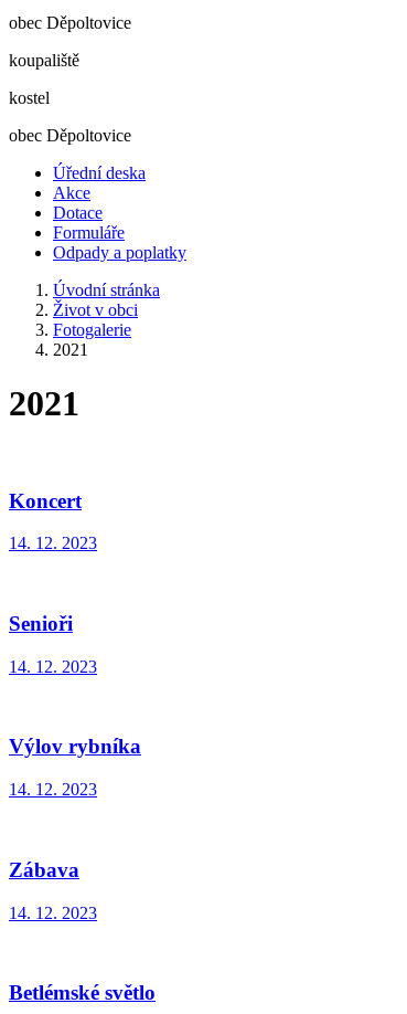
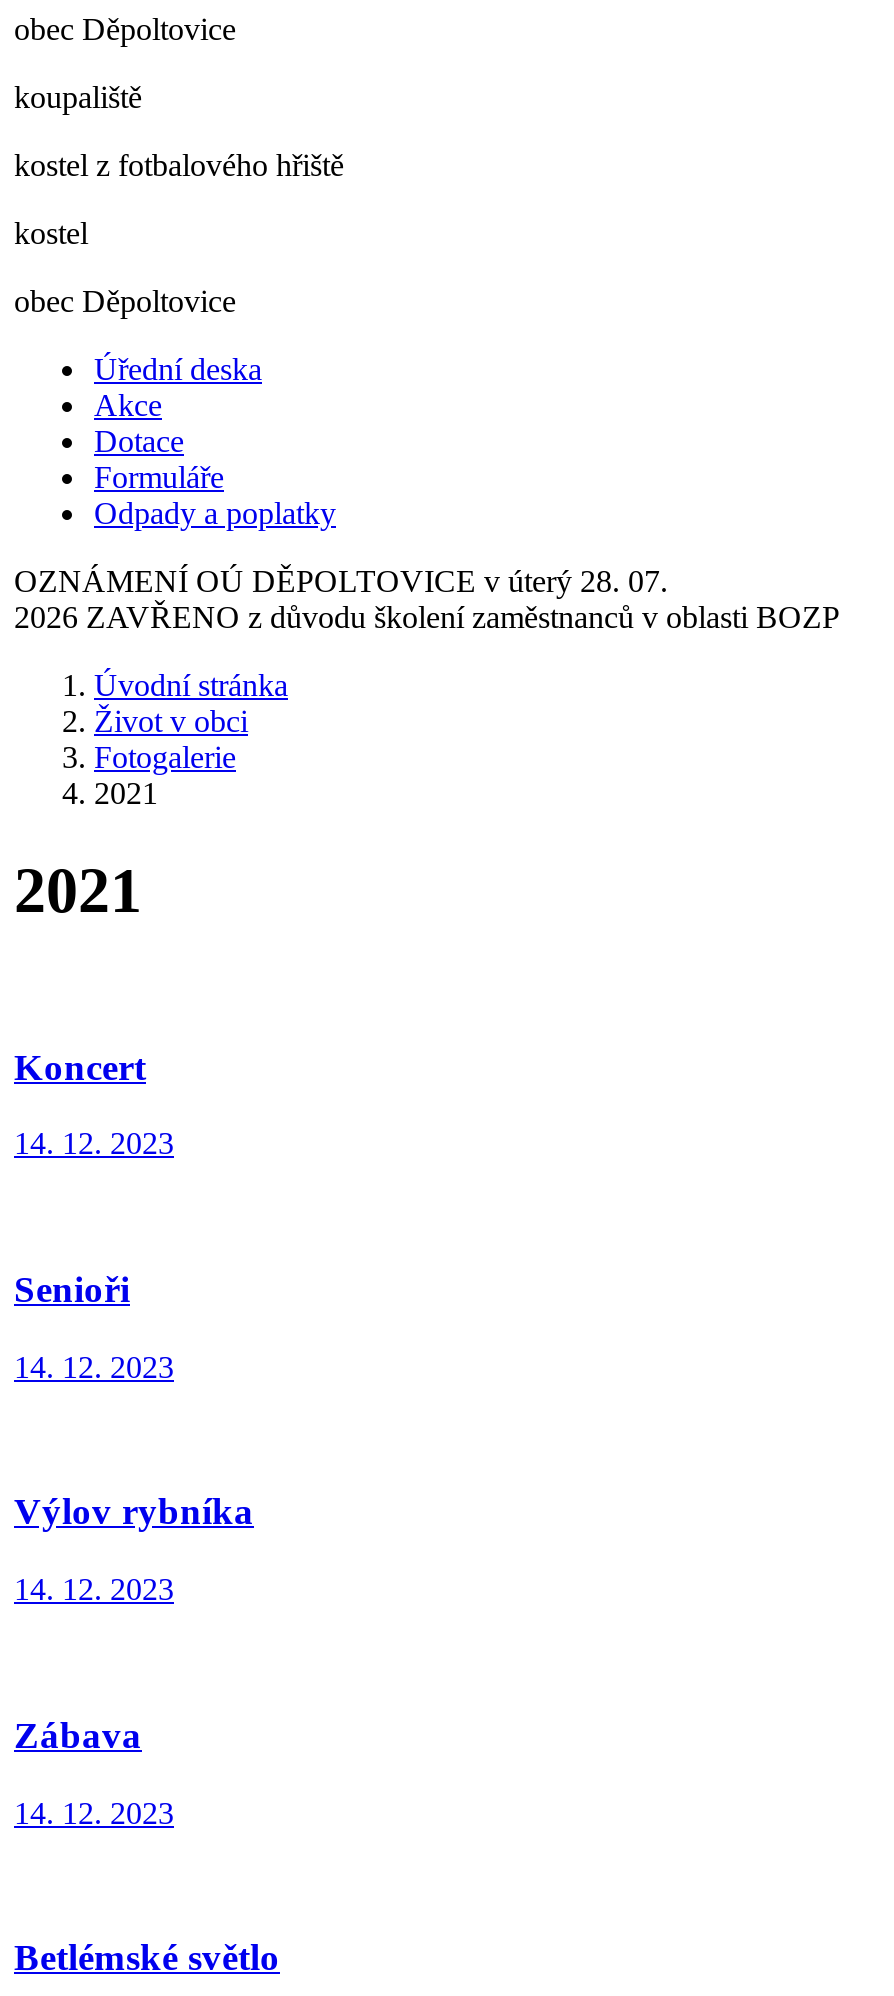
none -> [14,148,344,182] kostel z fotbalového hřiště
none -> [14,564,840,634] OZNÁMENÍ OÚ DĚPOLTOVICE v úterý 28. 07. | 2026 ZAVŘENO z důvodu školení zaměstnanců v oblasti BOZP

